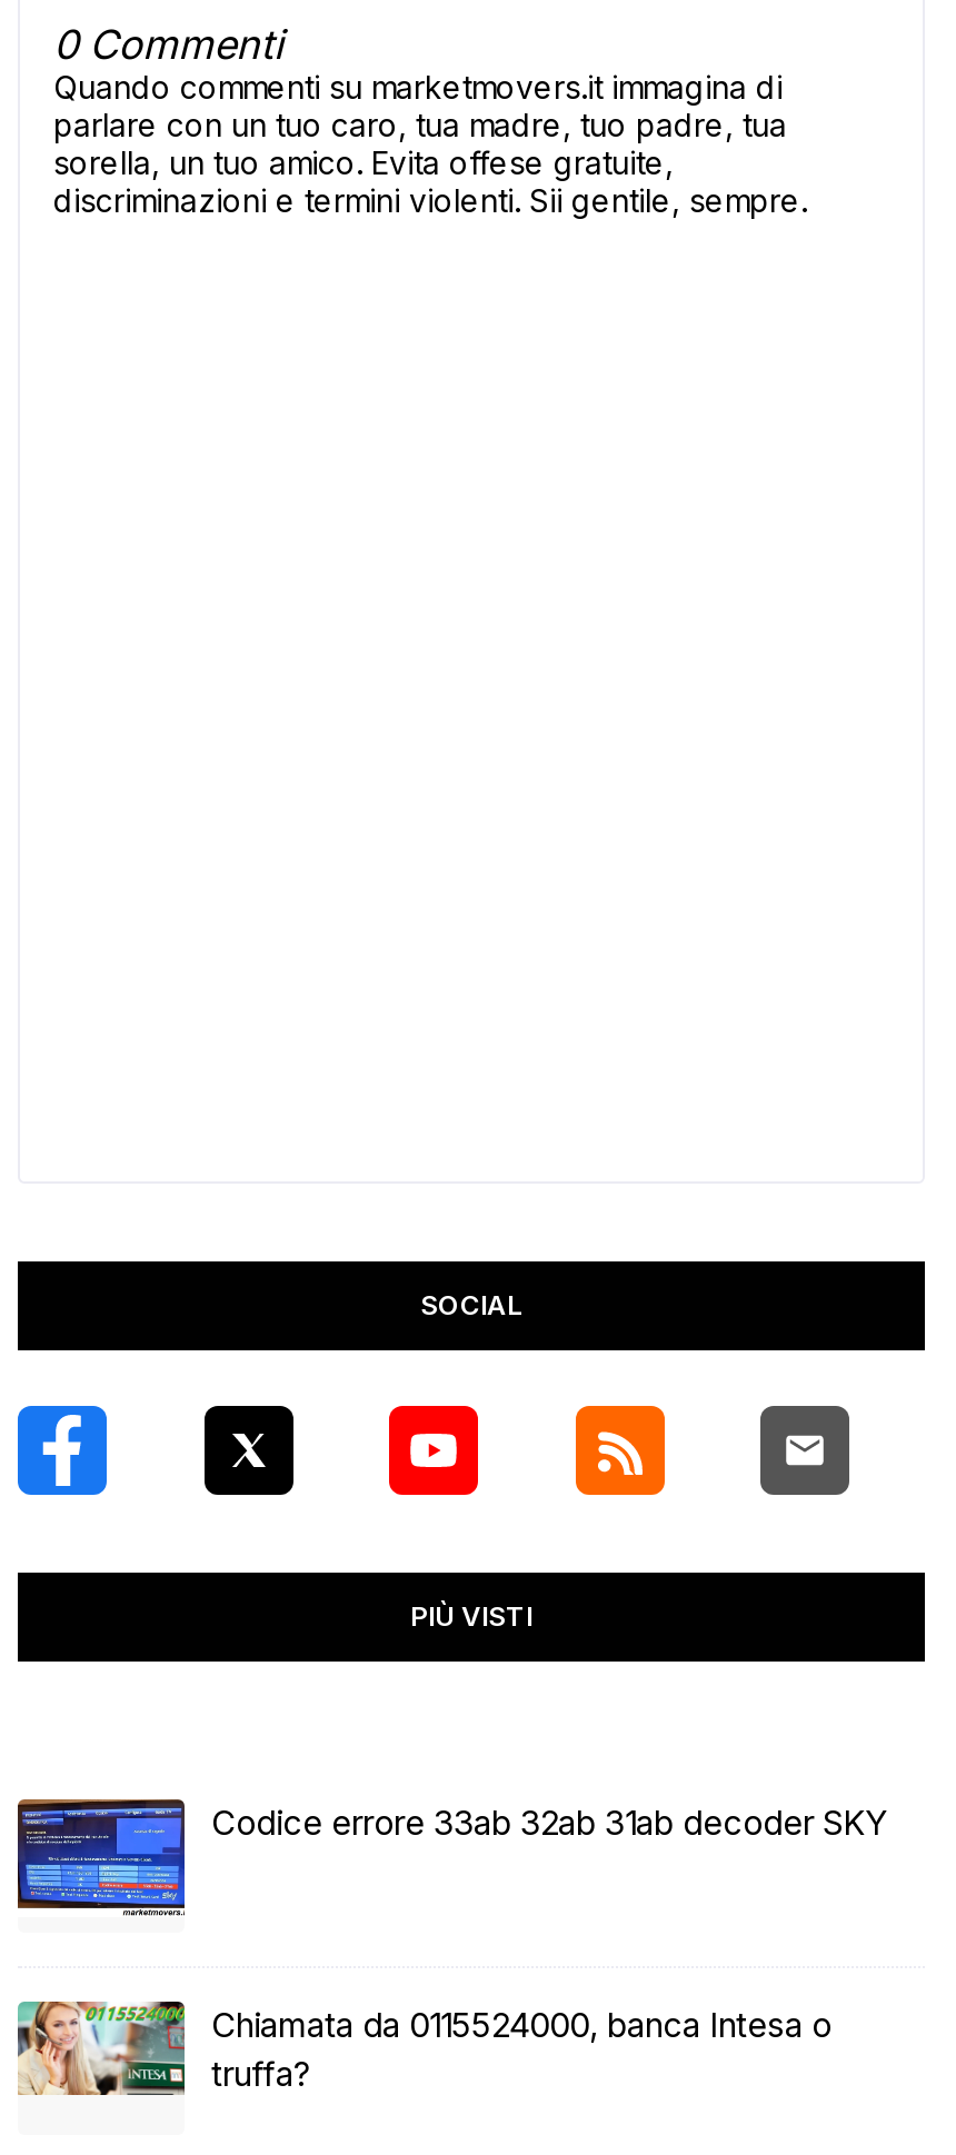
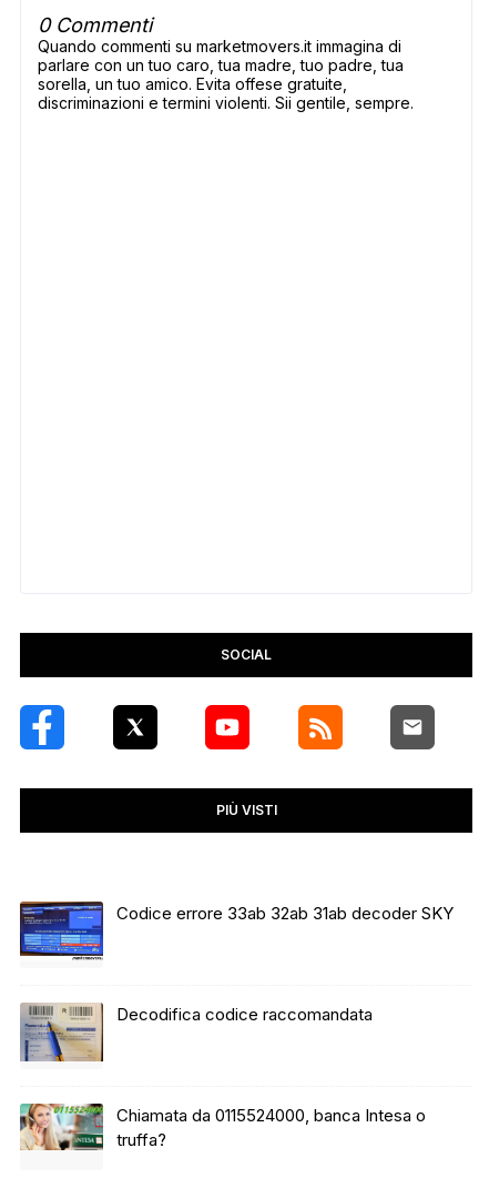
none -> [20,1003,373,1063] [image] | Decodifica codice raccomandata

